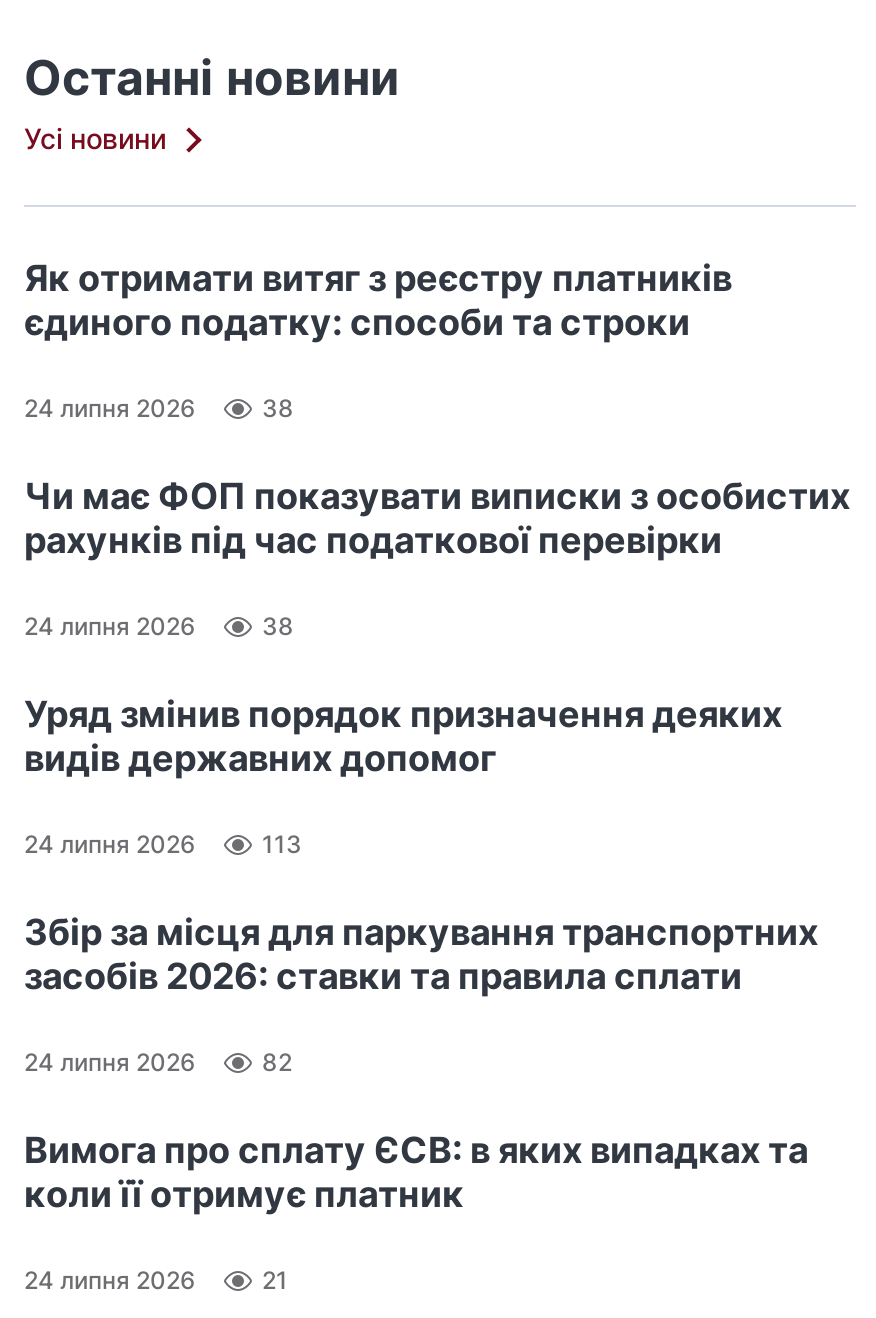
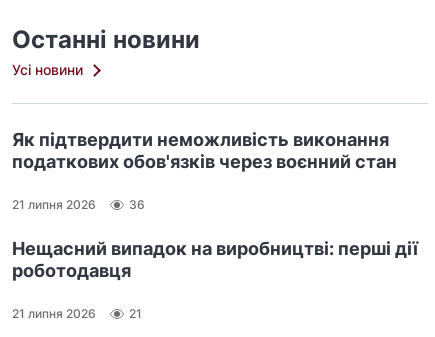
[24,256,850,1295] Як отримати витяг з реєстру платників | єдиного податку: способи та строки | 24 липня 2026 | 38 | Чи має ФОП показувати виписки з особистих | рахунків під час податкової перевірки | 24 липня 2026 | 38 | Уряд змінив порядок призначення деяких | видів державних допомог | 24 липня 2026 | 113 | Збір за місця для паркування транспортних | засобів 2026: ставки та правила сплати | 24 липня 2026 | 82 | Вимога про сплату ЄСВ: в яких випадках та | коли її отримує платник | 24 липня 2026 -> [12,129,418,321] Як підтвердити неможливість виконання | податкових обов'язків через воєнний стан | 21 липня 2026 | 36 | Нещасний випадок на виробництві: перші дії | роботодавця | 21 липня 2026

